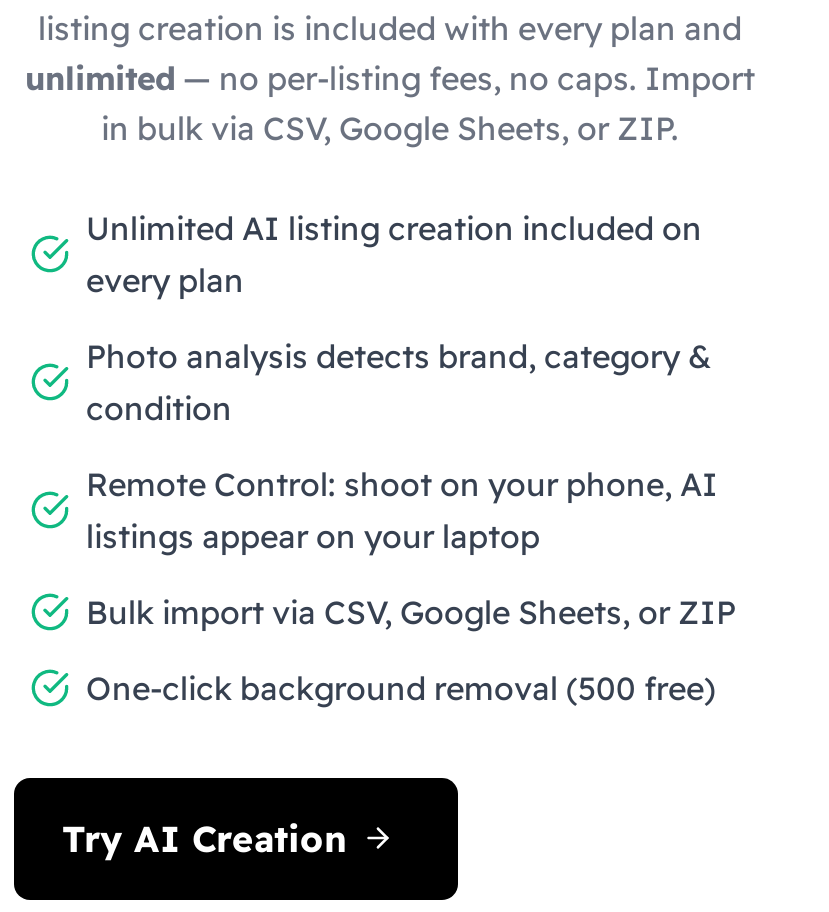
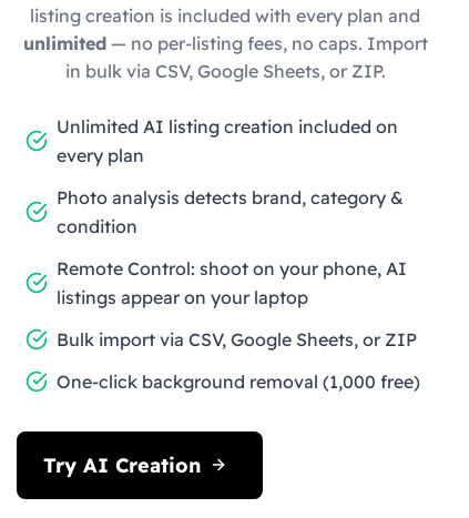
[86,668,716,708] One-click background removal (500 free) -> [57,370,420,393] One-click background removal (1,000 free)

